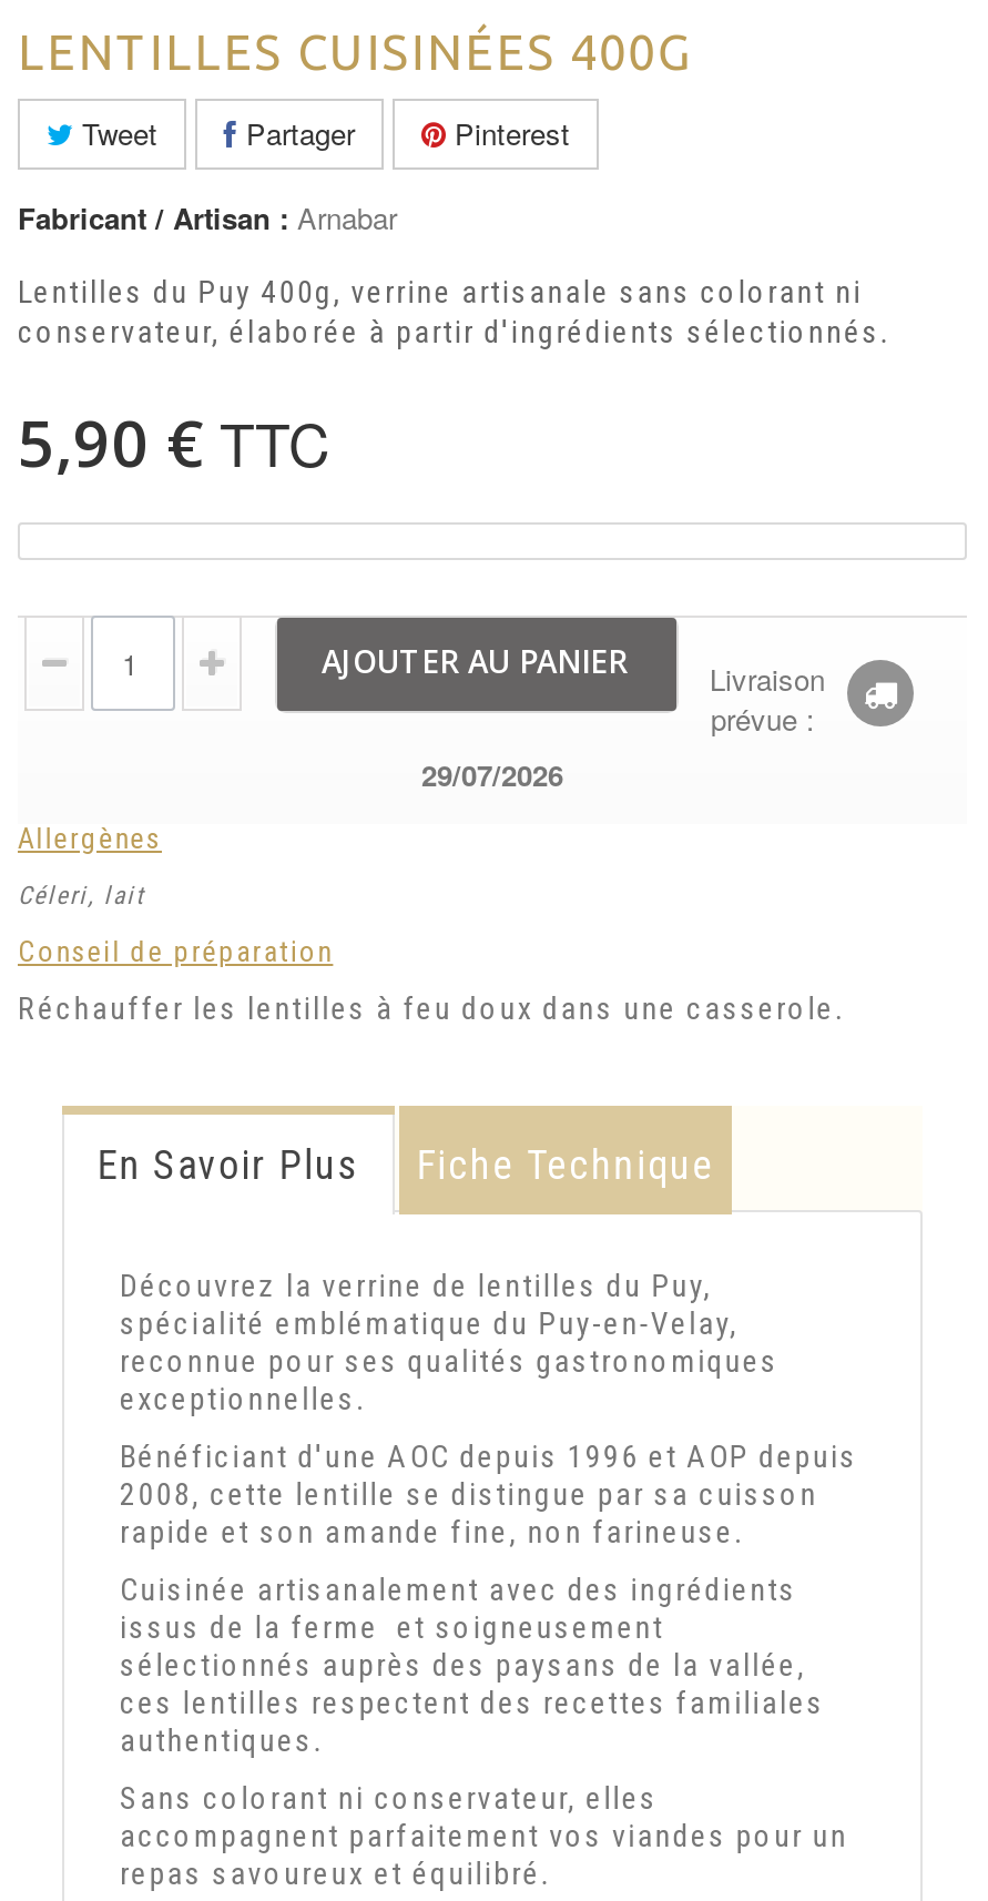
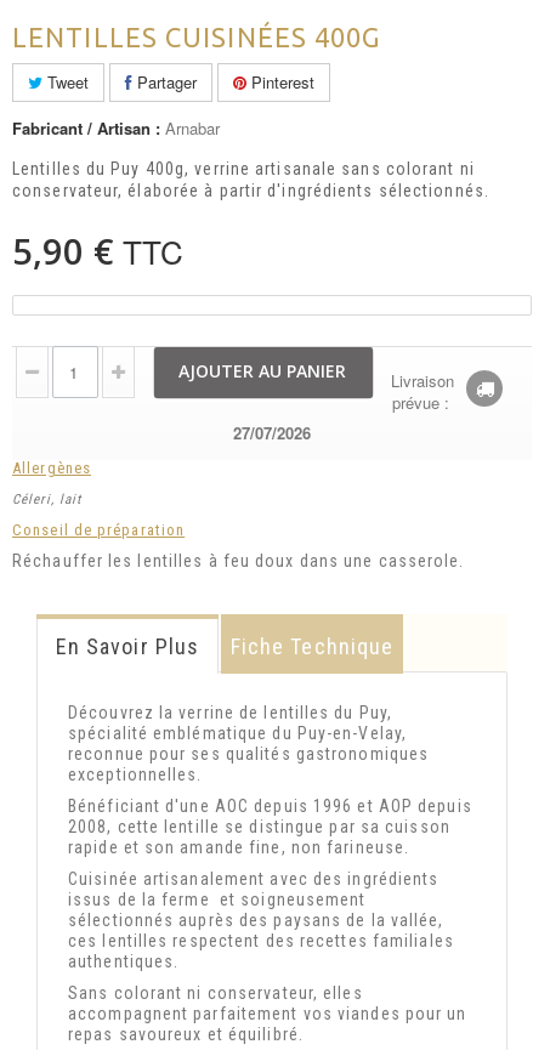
[421,753,563,795] 29/07/2026 -> [233,421,311,444] 27/07/2026

